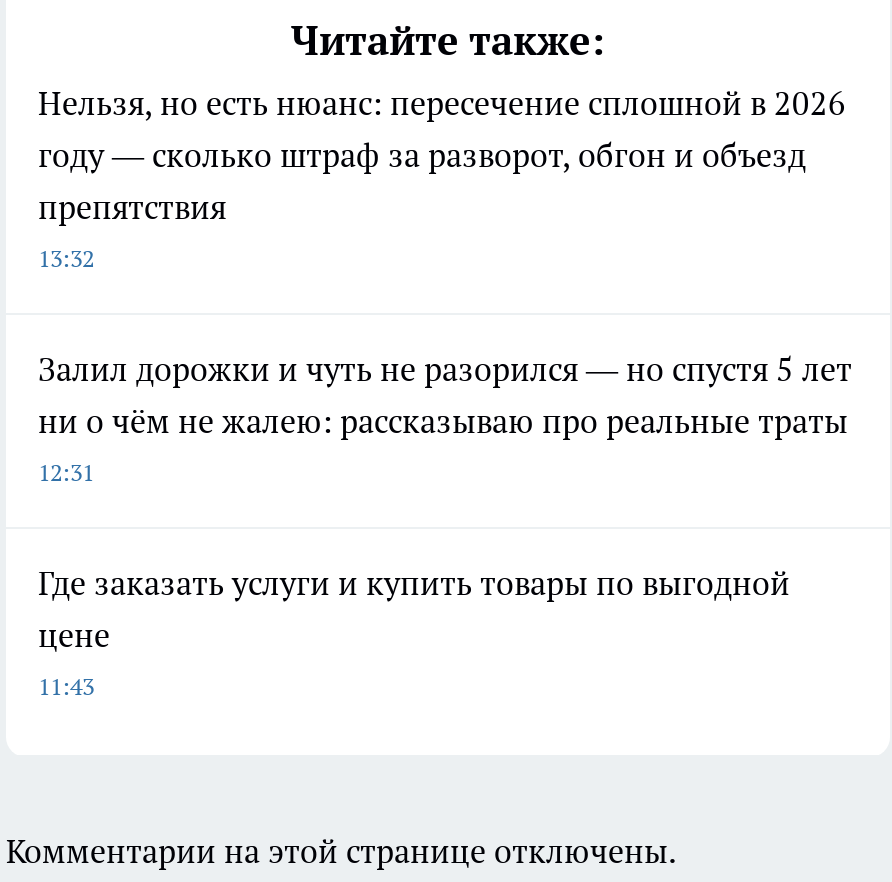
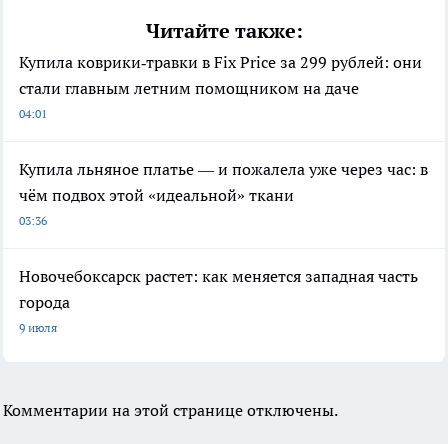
[38,82,846,272] Нельзя, но есть нюанс: пересечение сплошной в 2026 | году — сколько штраф за разворот, обгон и объезд | препятствия | 13:32 -> [19,52,422,121] Купила коврики‑травки в Fix Price за 299 рублей: они | стали главным летним помощником на даче | 04:01
[38,348,852,486] Залил дорожки и чуть не разорился — но спустя 5 лет | ни о чём не жалею: рассказываю про реальные траты | 12:31 -> [19,159,428,228] Купила льняное платье — и пожалела уже через час: в | чём подвох этой «идеальной» ткани | 03:36
[38,562,790,700] Где заказать услуги и купить товары по выгодной | цене | 11:43 -> [19,266,418,335] Новочебоксарск растет: как меняется западная часть | города | 9 июля

